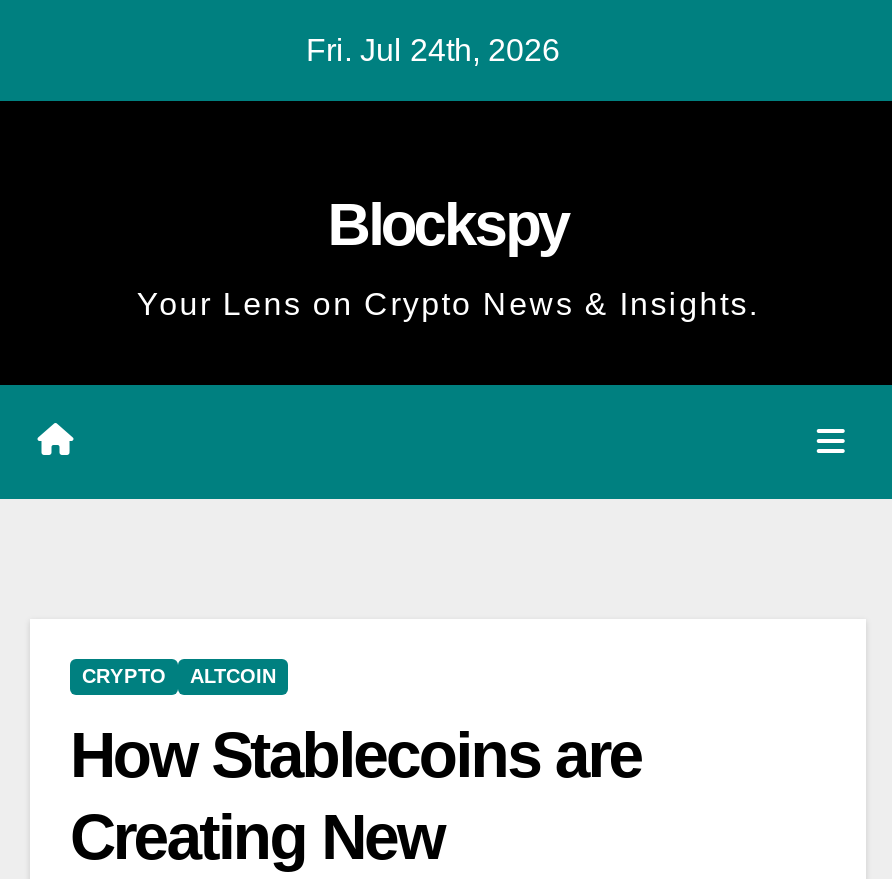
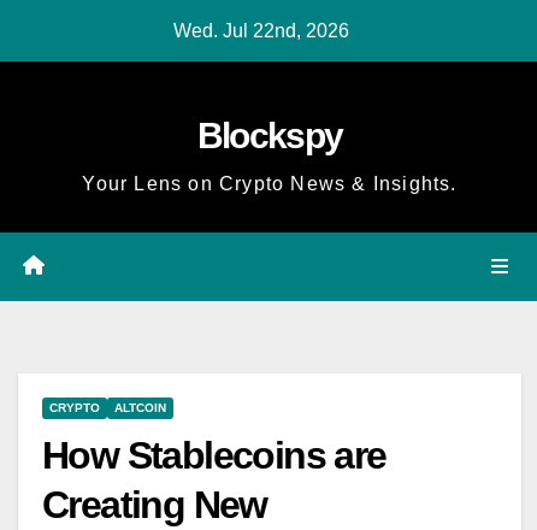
[306,33,560,67] Fri. Jul 24th, 2026 -> [173,20,349,41] Wed. Jul 22nd, 2026

